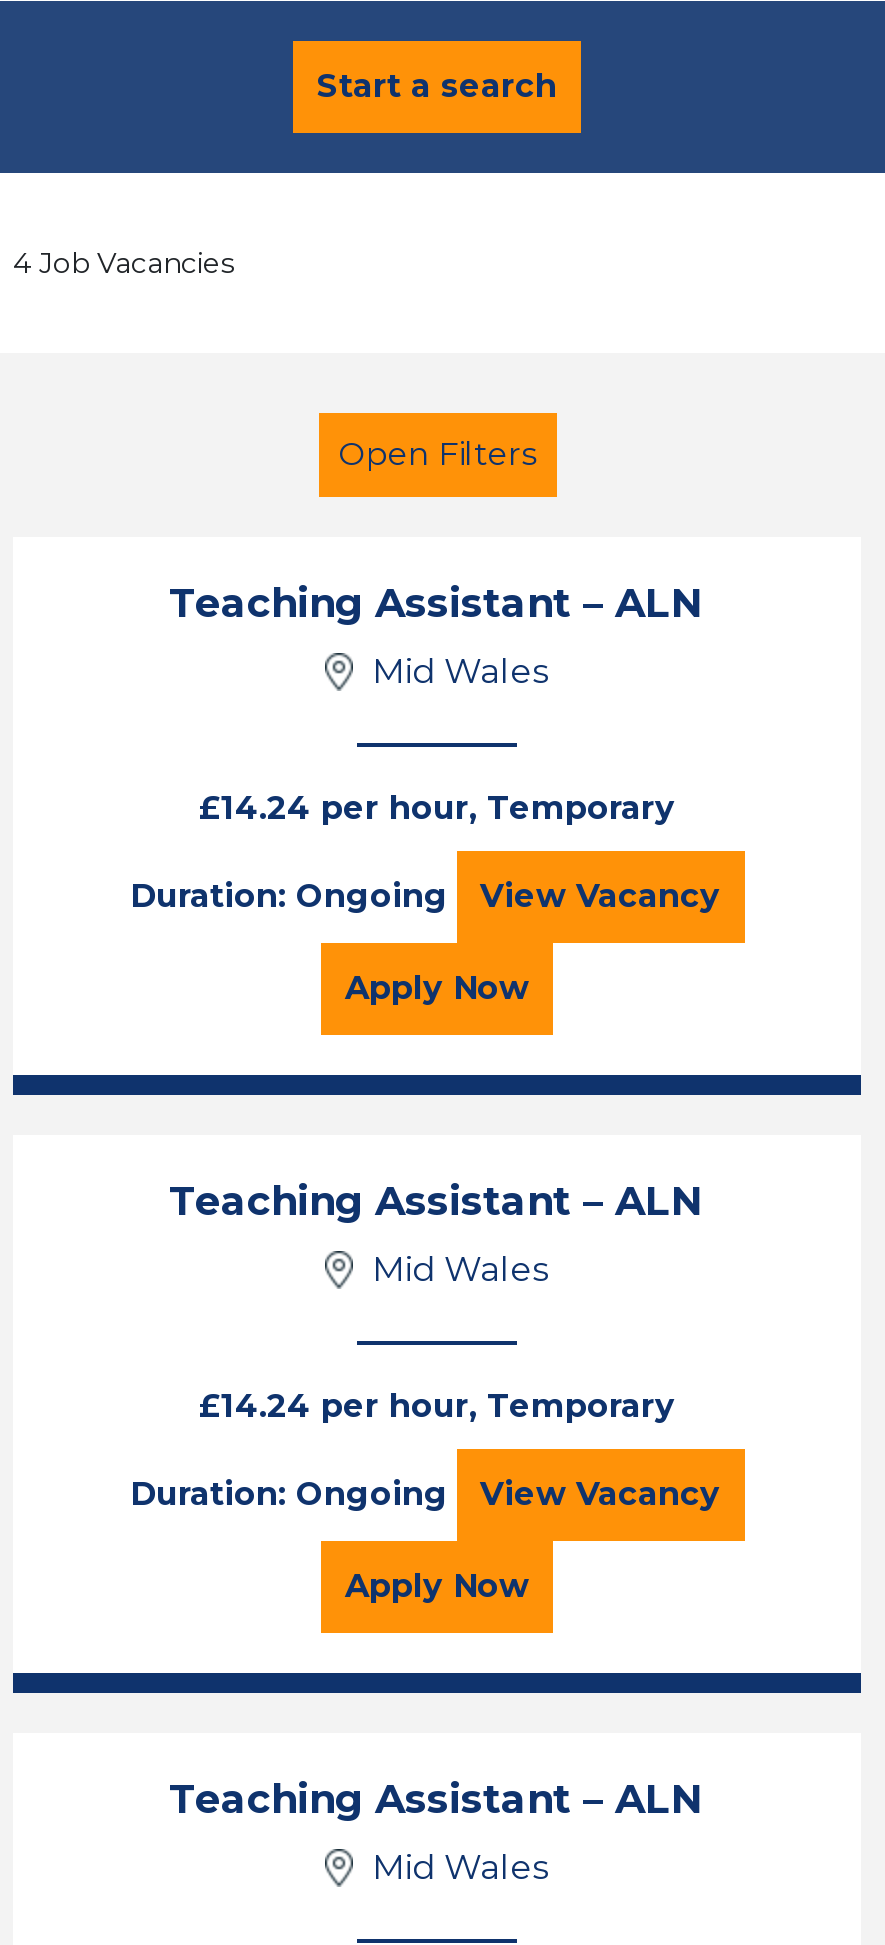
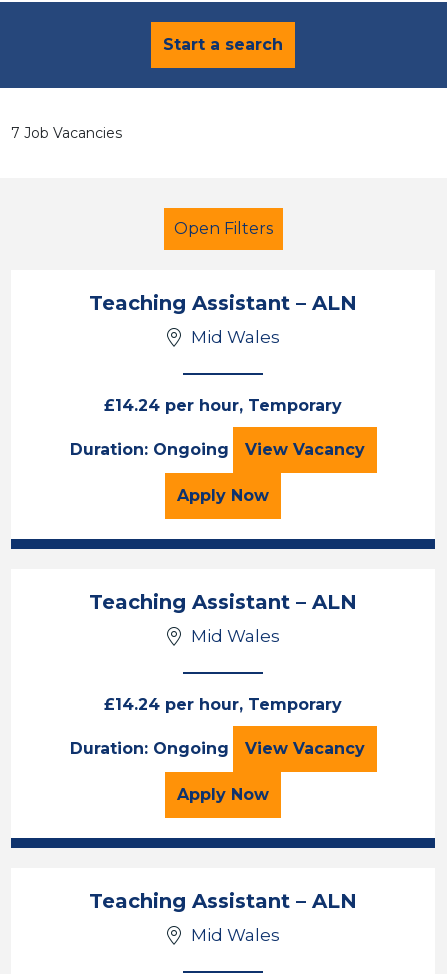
[13,245,235,281] 4 Job Vacancies -> [11,124,122,142] 7 Job Vacancies

